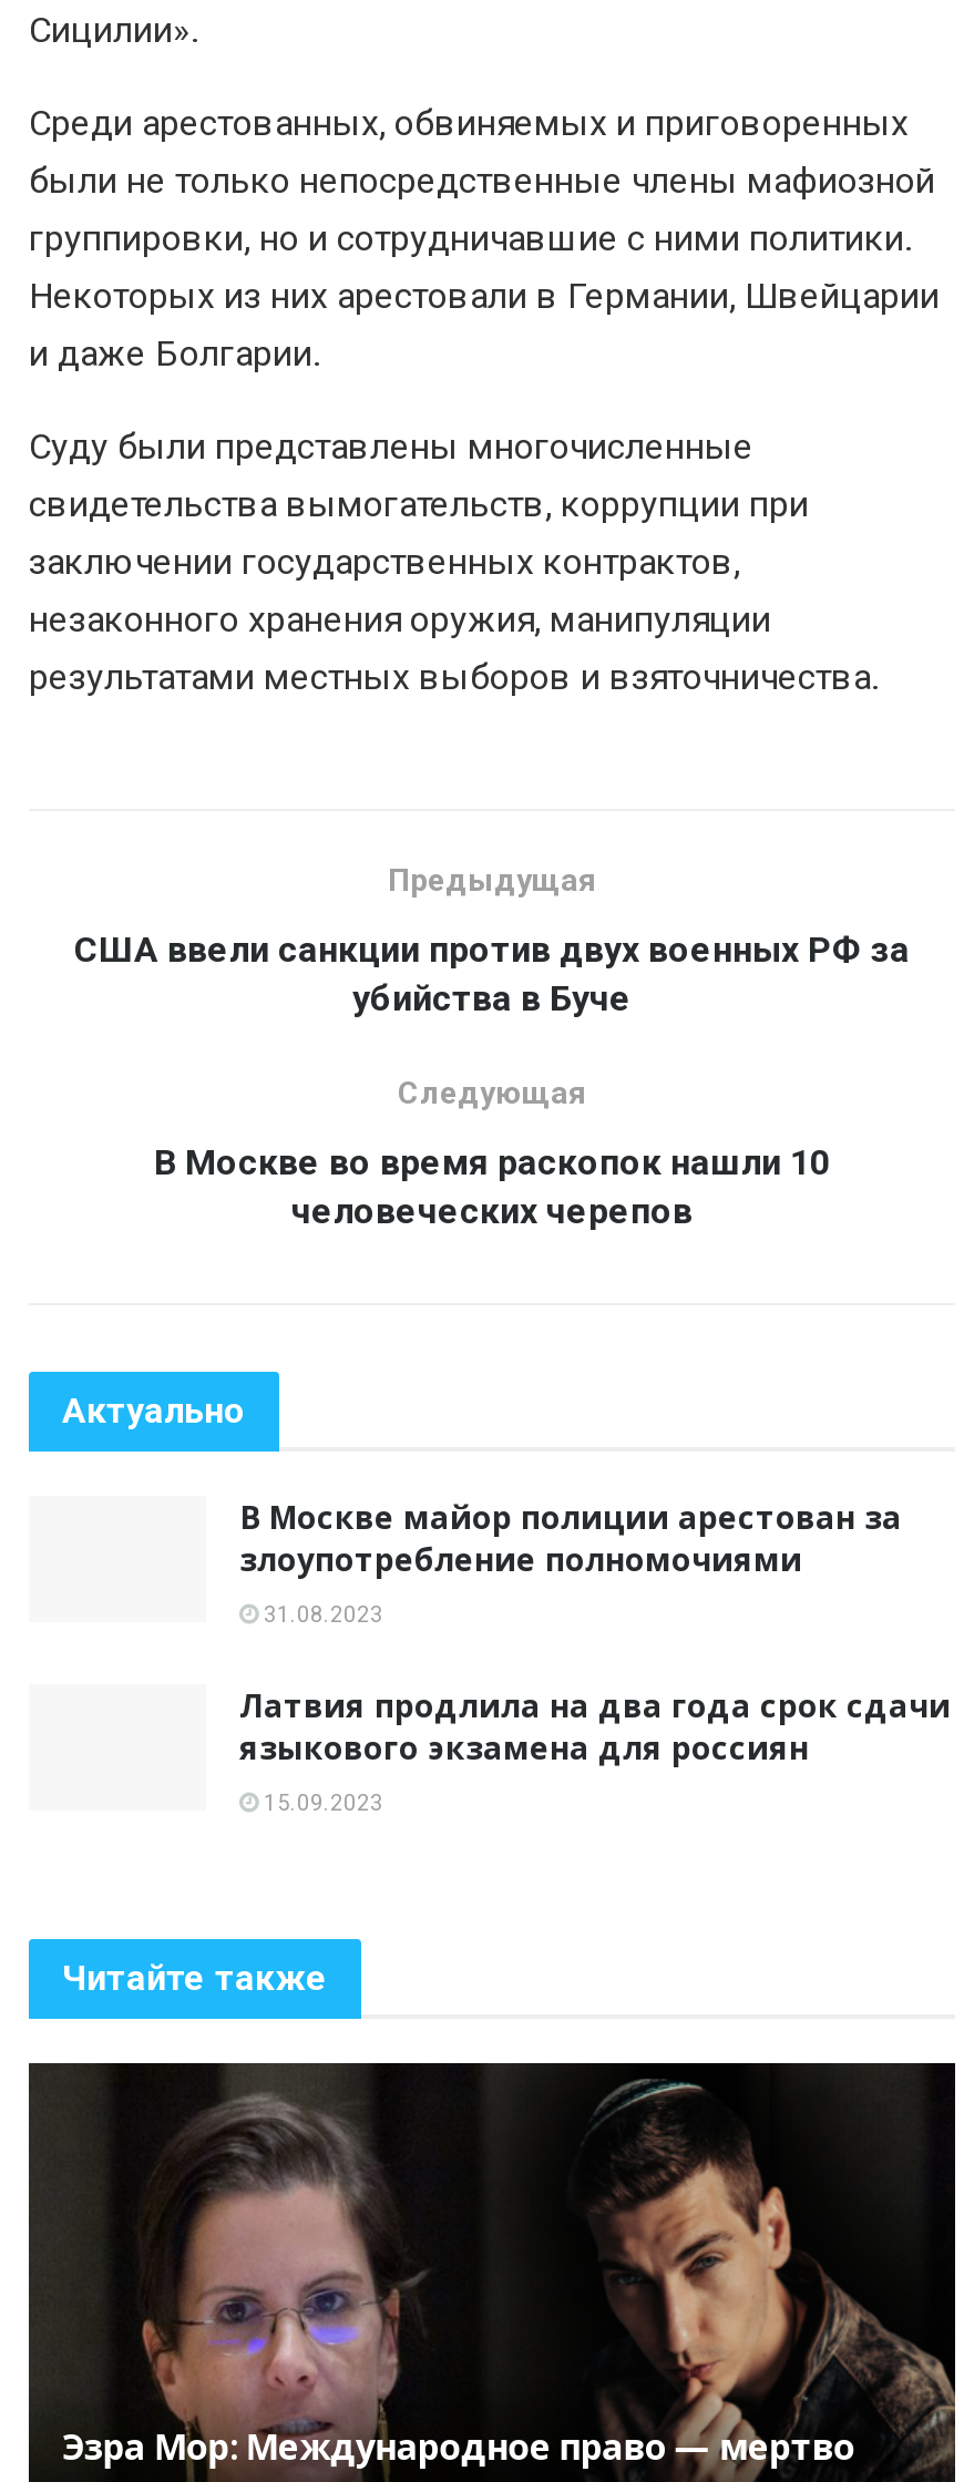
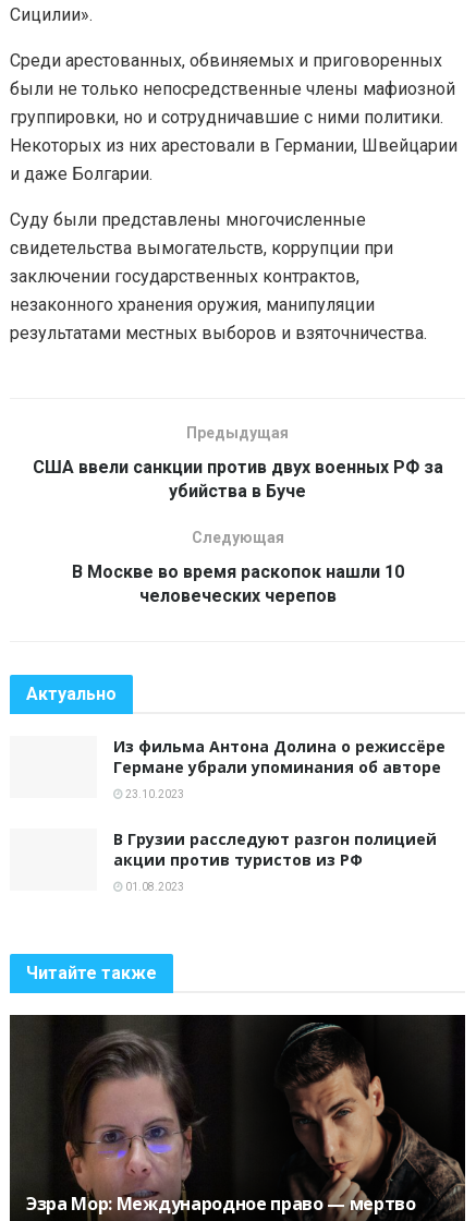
[239,1495,902,1579] В Москве майор полиции арестован за | злоупотребление полномочиями -> [113,736,446,777] Из фильма Антона Долина о режиссёре | Германе убрали упоминания об авторе
[259,1602,383,1626] 31.08.2023 -> [123,788,184,800] 23.10.2023
[239,1684,951,1768] Латвия продлила на два года срок сдачи | языкового экзамена для россиян -> [113,828,437,870] В Грузии расследуют разгон полицией | акции против туристов из РФ
[259,1790,383,1814] 15.09.2023 -> [123,881,184,893] 01.08.2023

